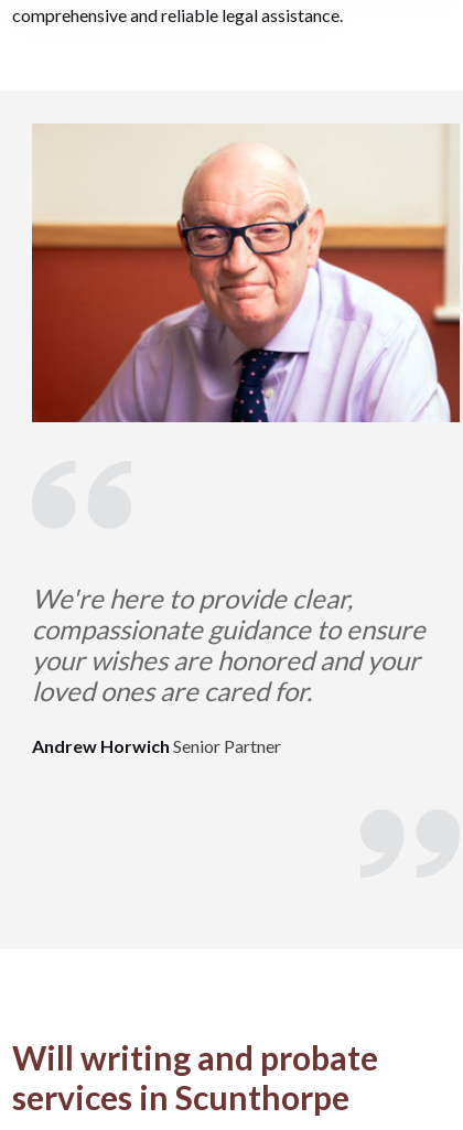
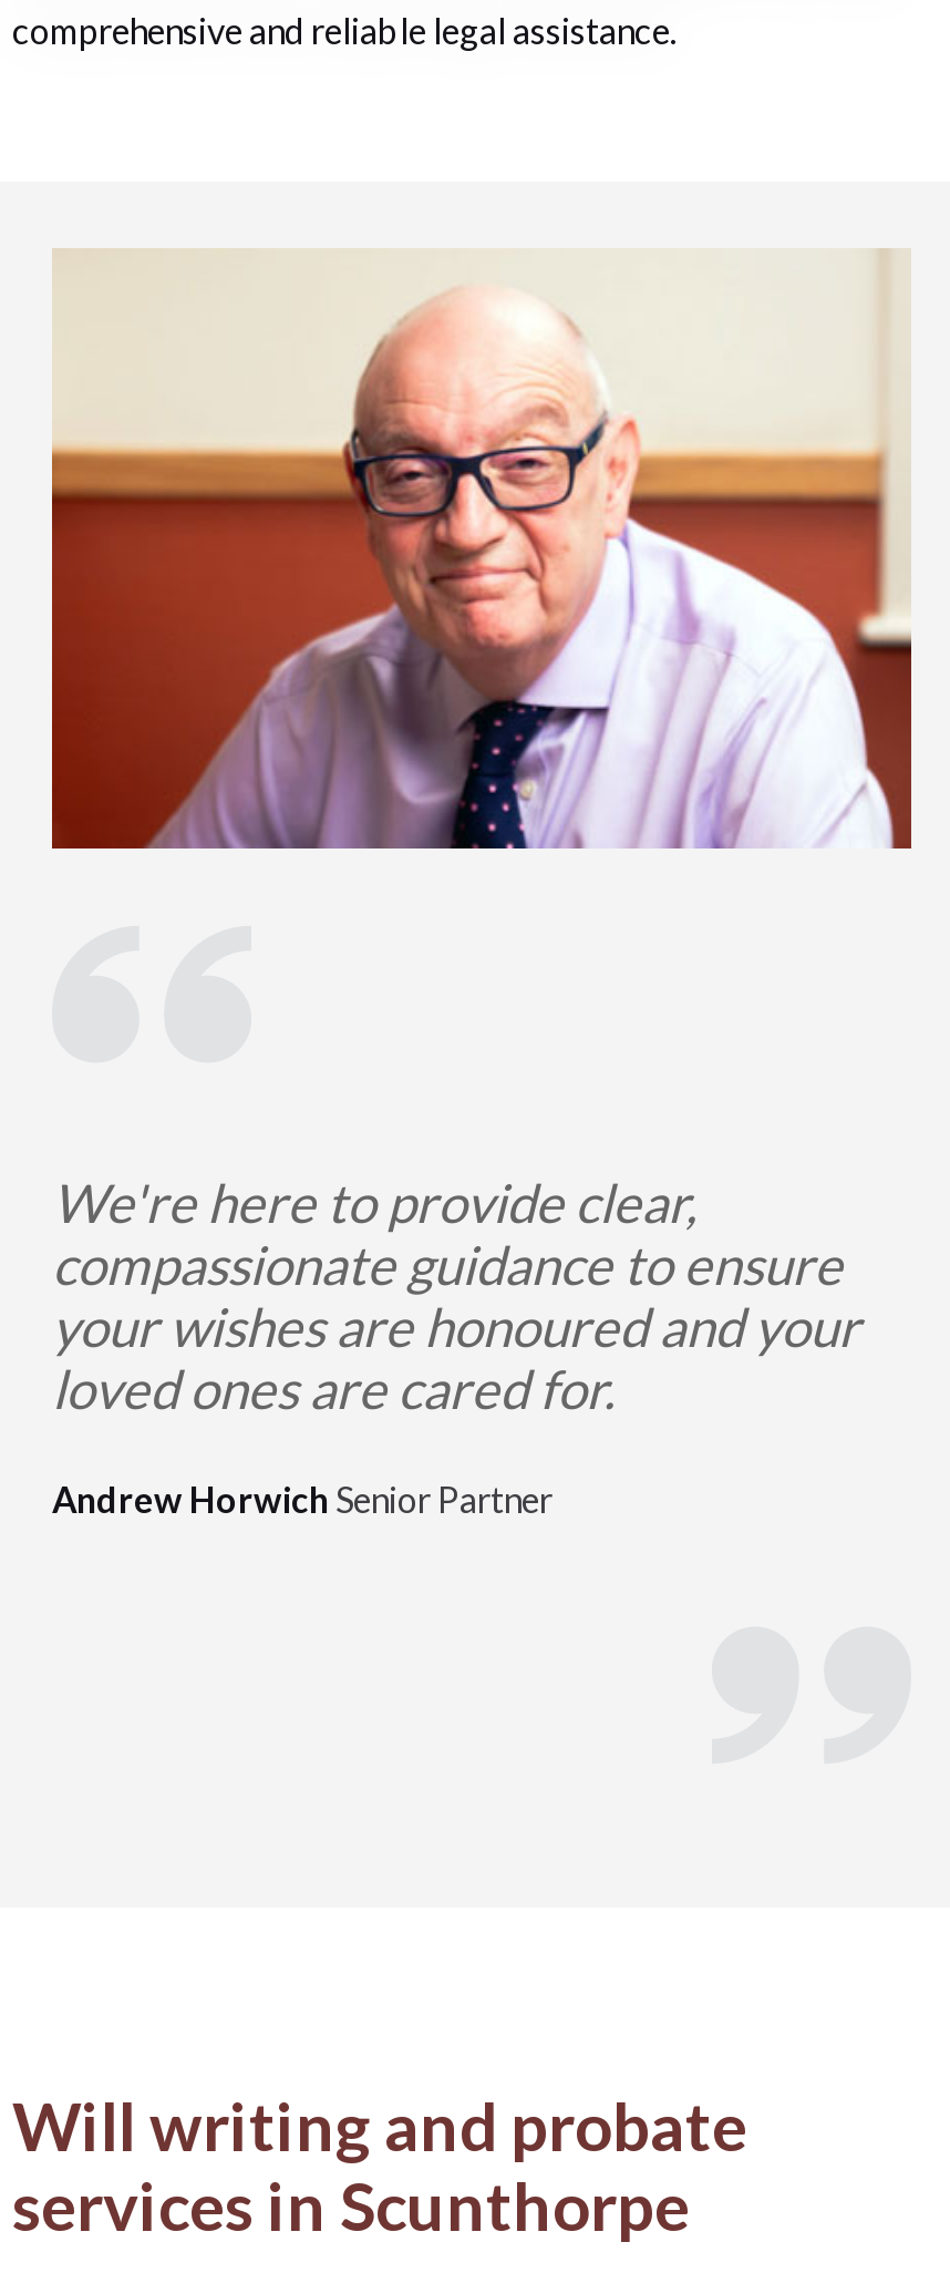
[32,643,420,675] your wishes are honored and your -> [52,1293,860,1357] your wishes are honoured and your

